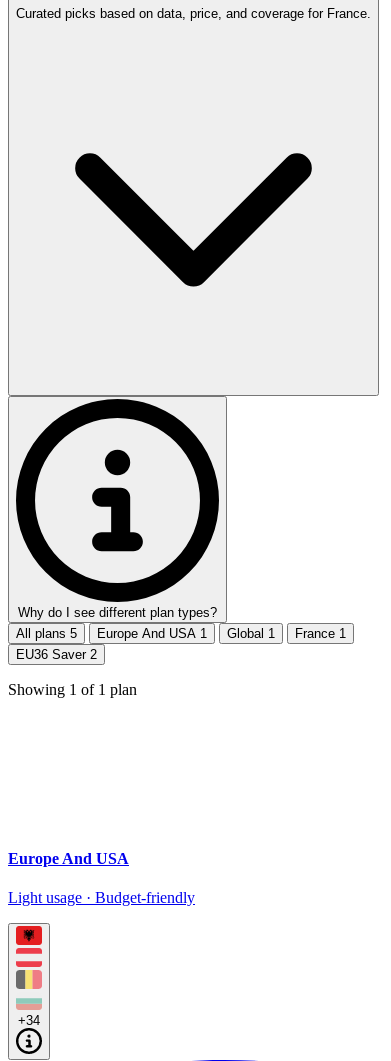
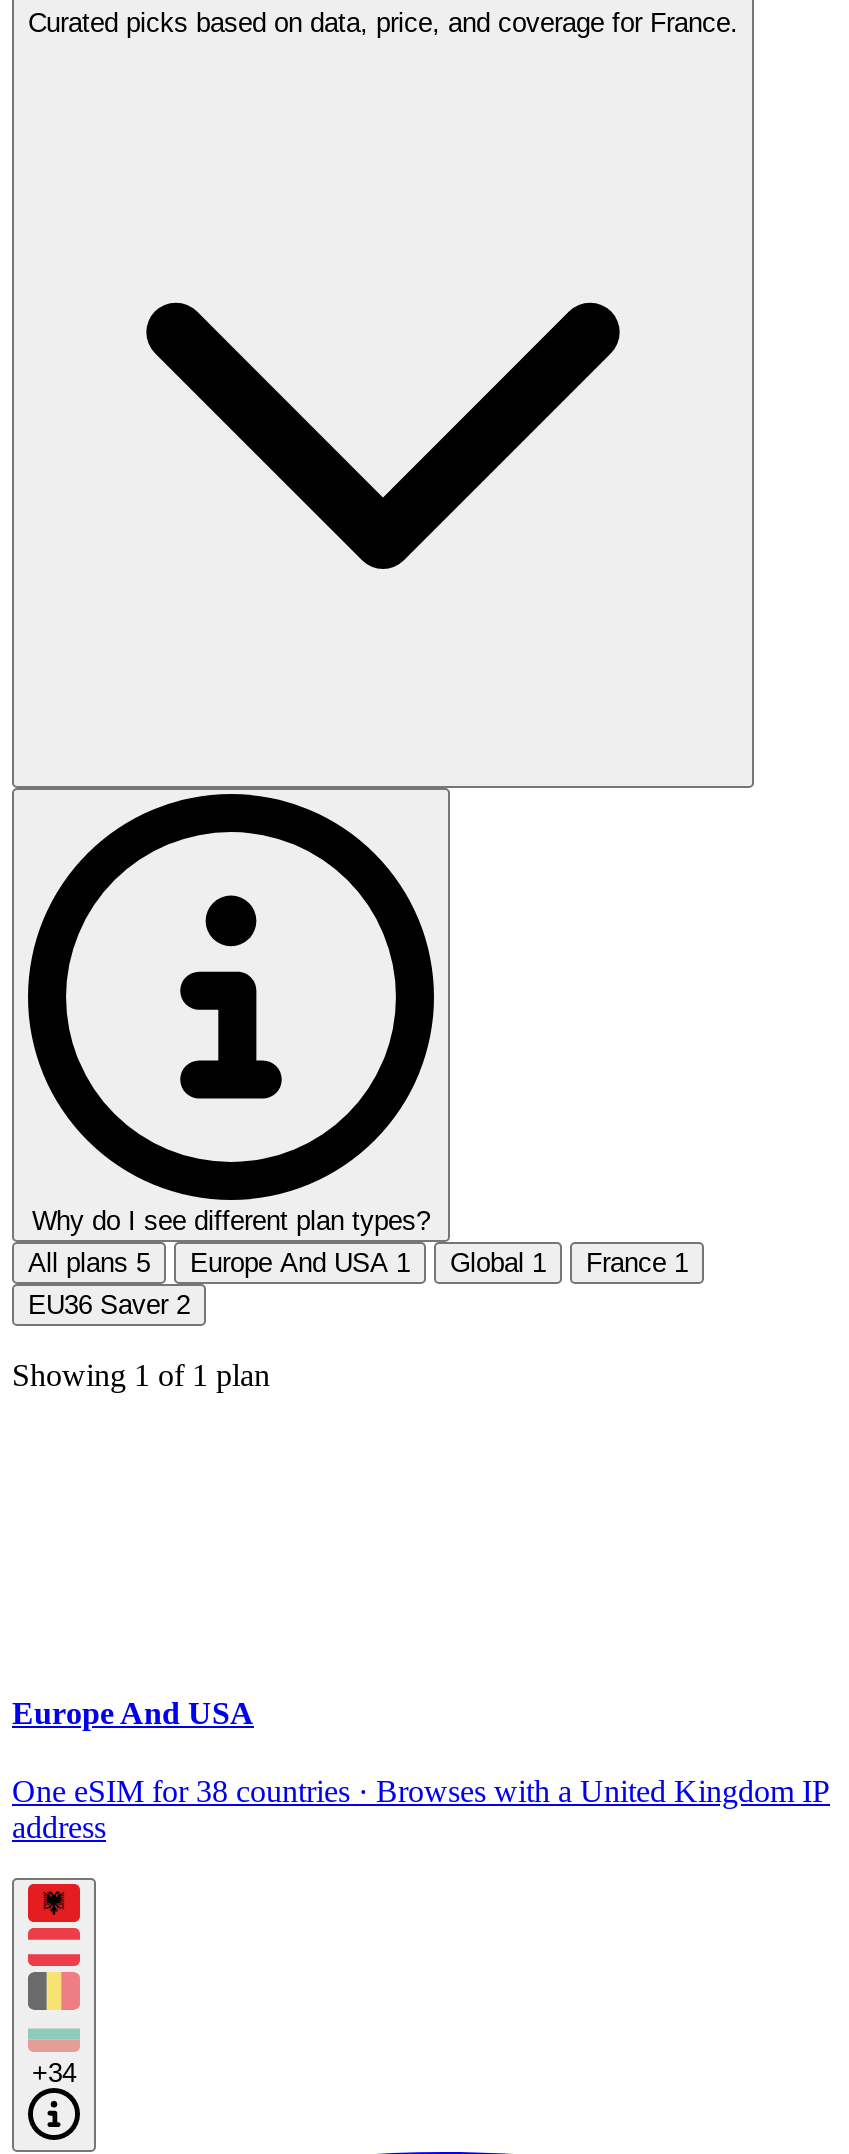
[8,889,195,906] Light usage · Budget-friendly -> [12,1775,830,1845] One eSIM for 38 countries · Browses with a United Kingdom IP | address

